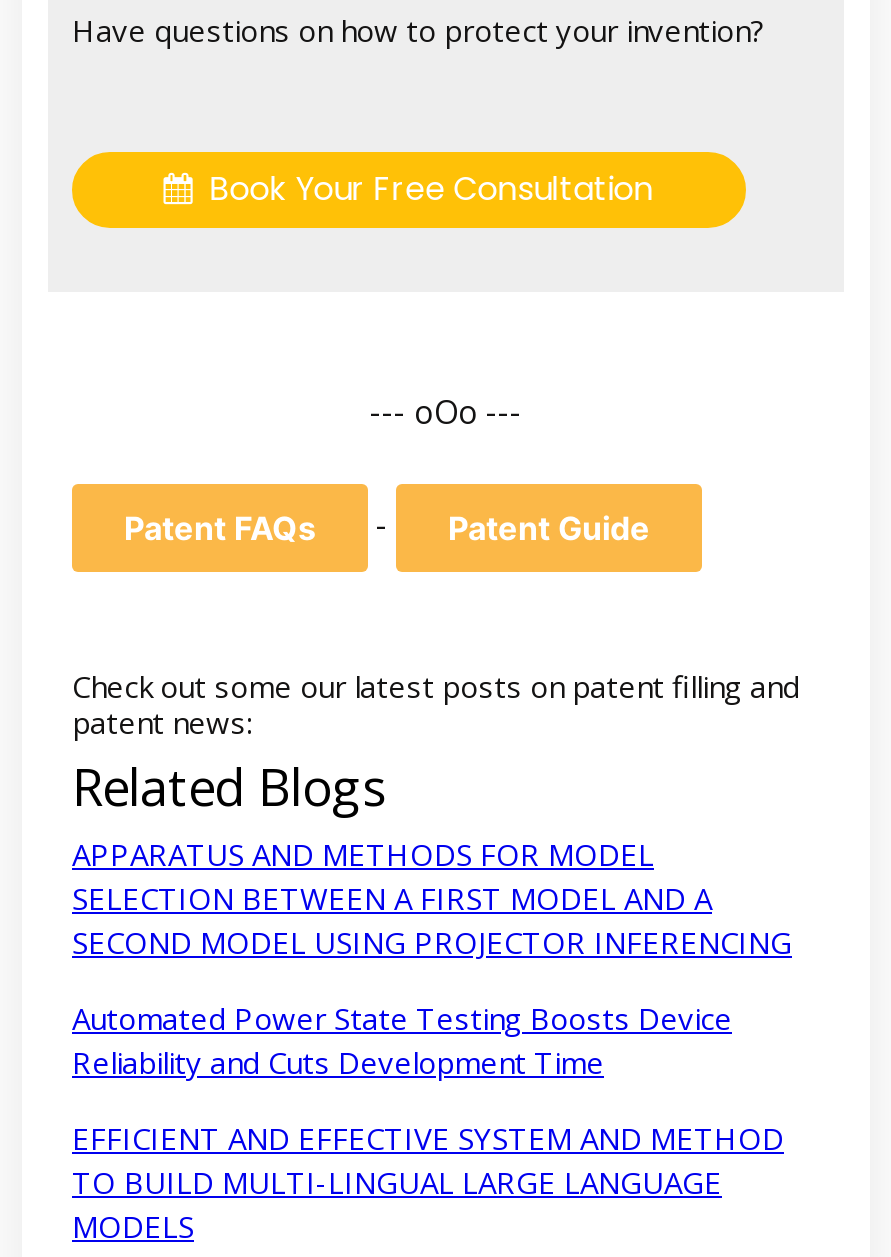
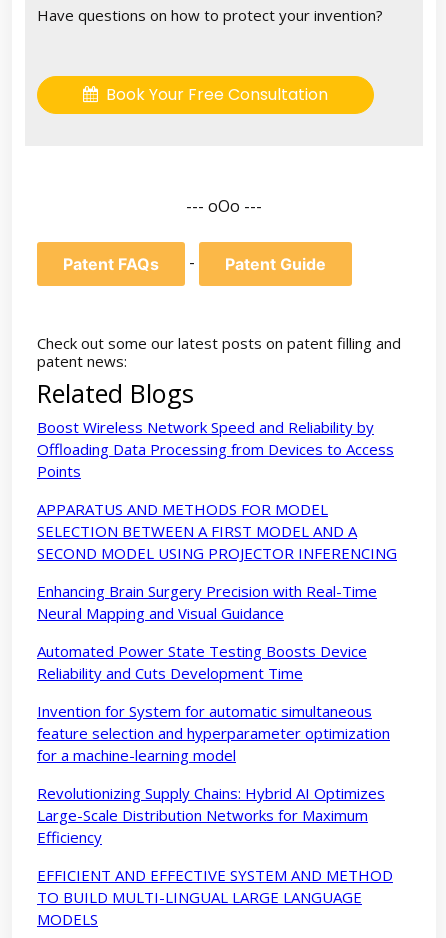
none -> [37,417,394,481] Boost Wireless Network Speed and Reliability by | Offloading Data Processing from Devices to Access | Points
none -> [37,581,377,623] Enhancing Brain Surgery Precision with Real-Time | Neural Mapping and Visual Guidance
none -> [37,701,390,847] Invention for System for automatic simultaneous | feature selection and hyperparameter optimization | for a machine-learning model | Revolutionizing Supply Chains: Hybrid AI Optimizes | Large-Scale Distribution Networks for Maximum | Efficiency

